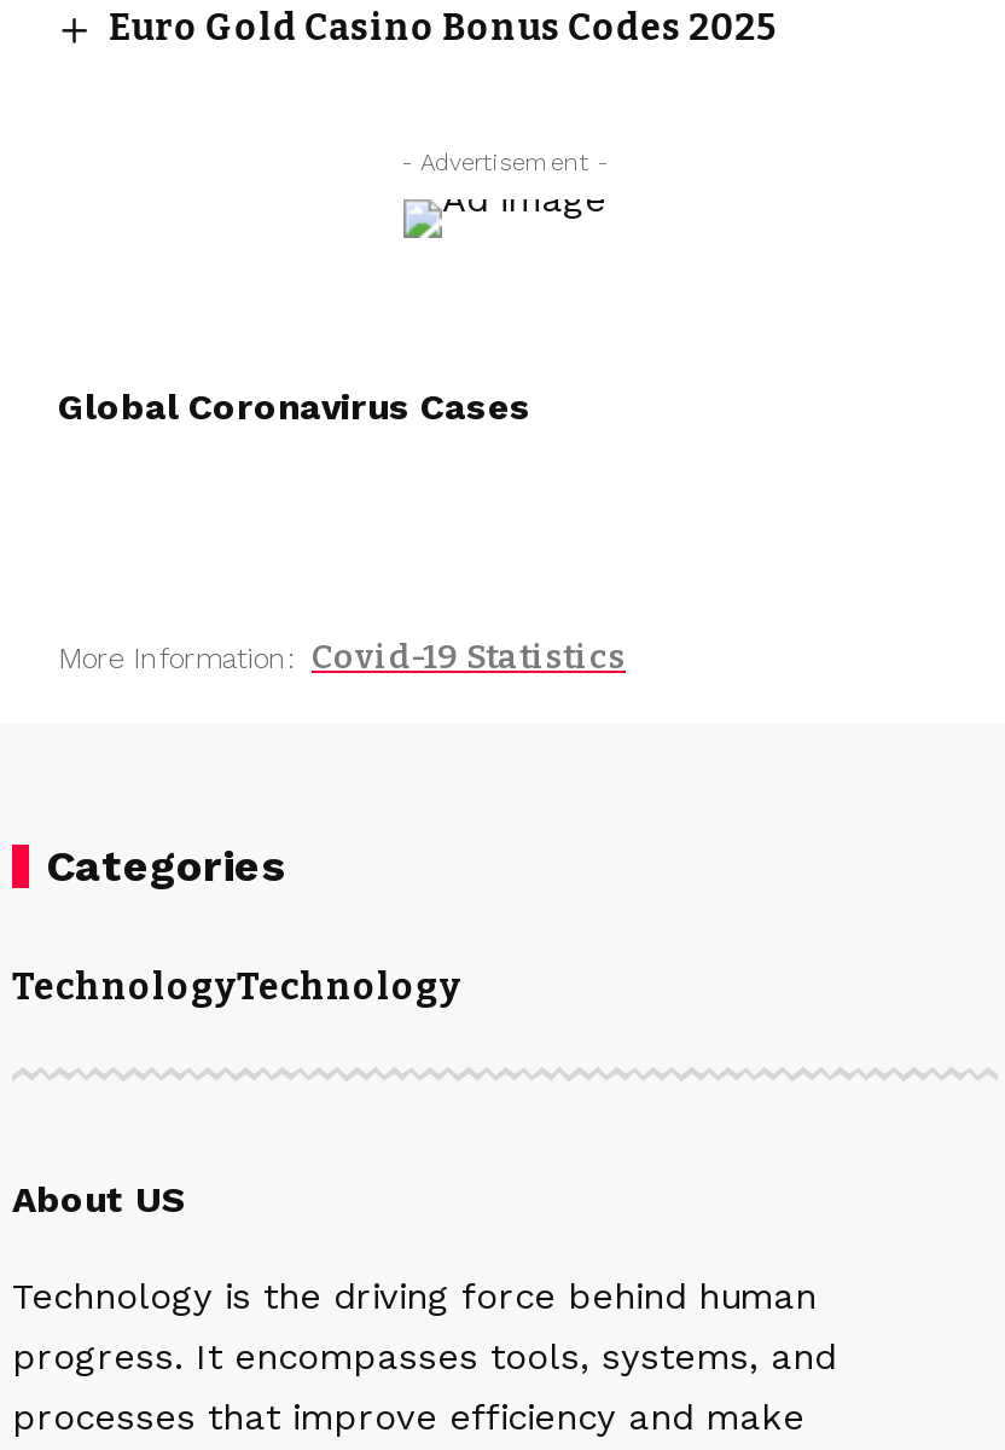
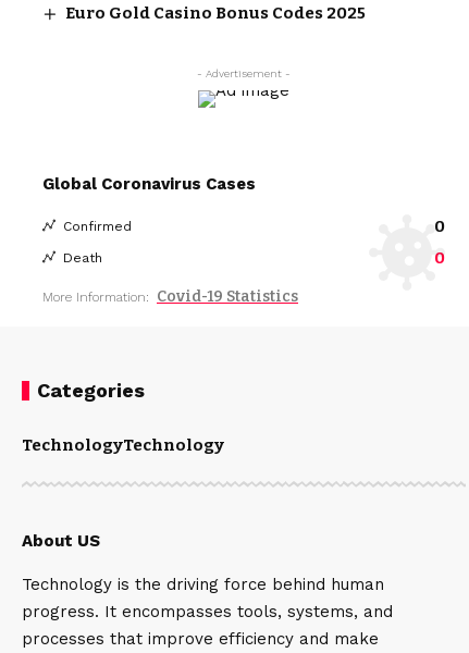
none -> [63,216,445,267] Confirmed | 0 | Death | 0

